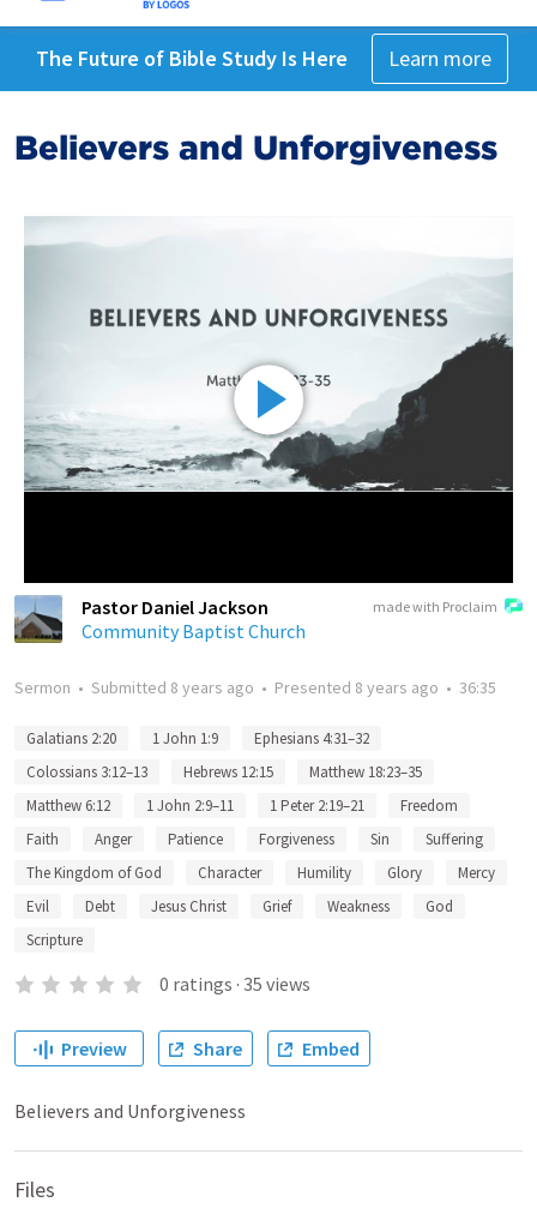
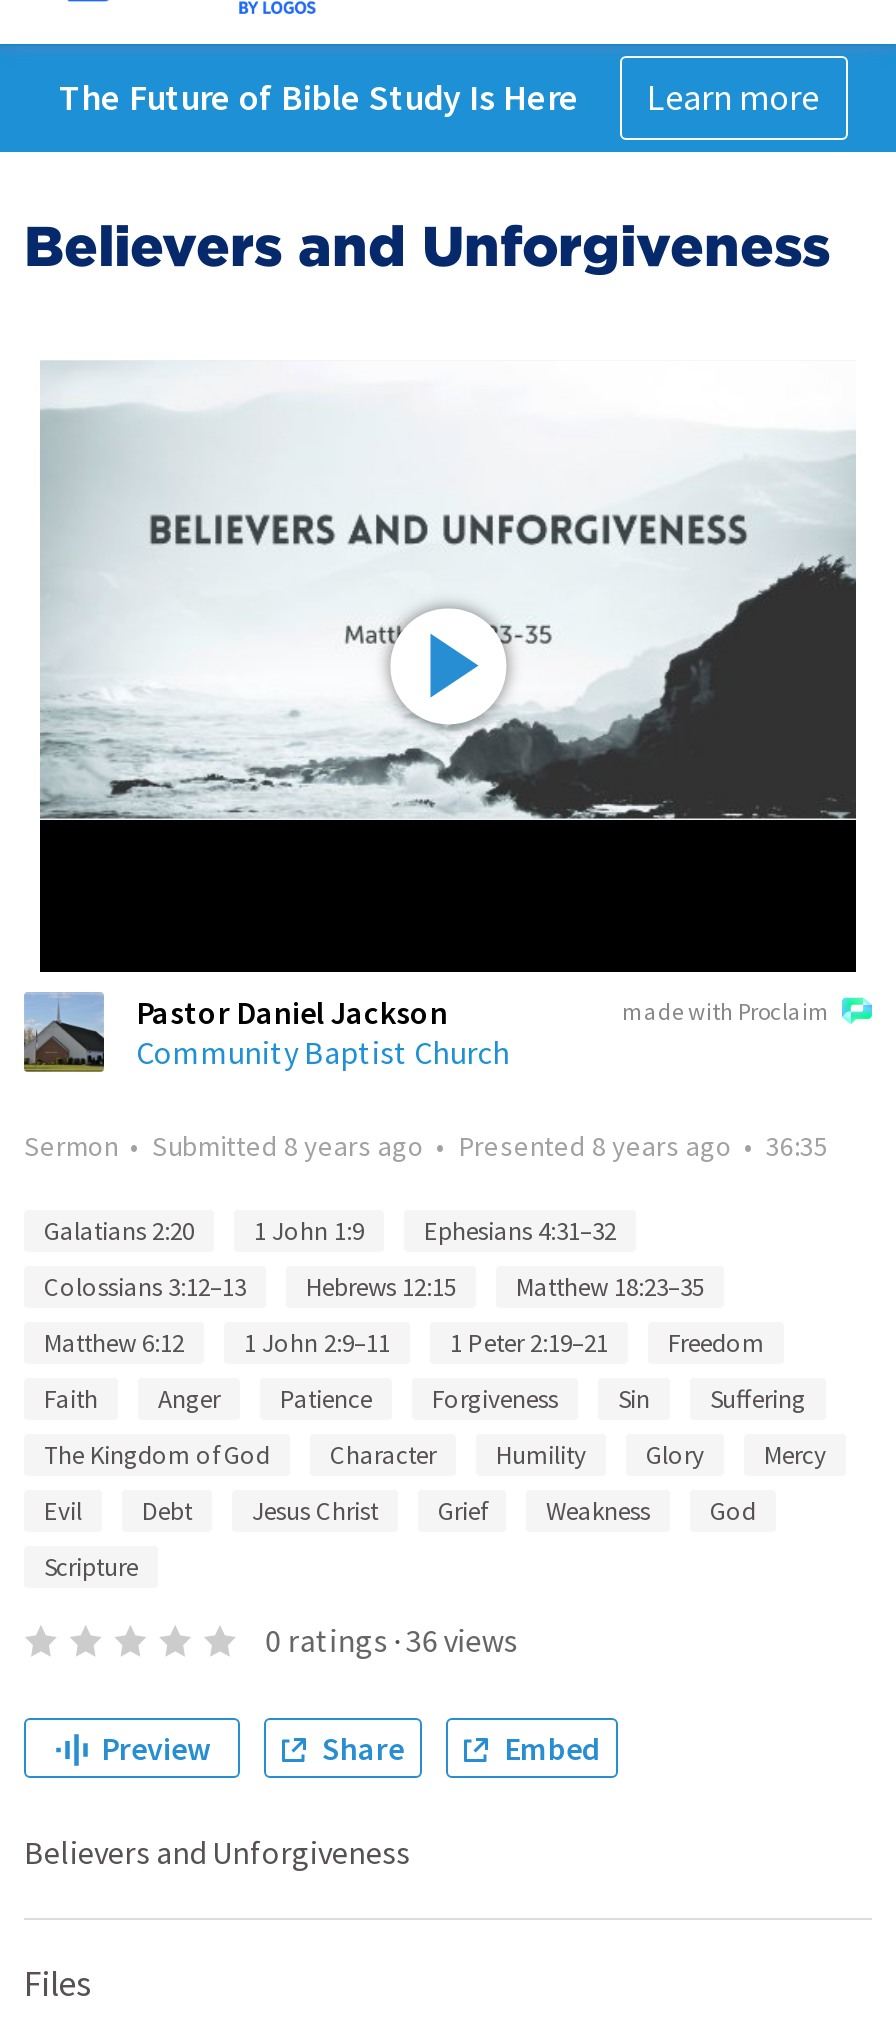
[159,972,310,996] 0 ratings · 35 views -> [265,1620,517,1660] 0 ratings · 36 views

